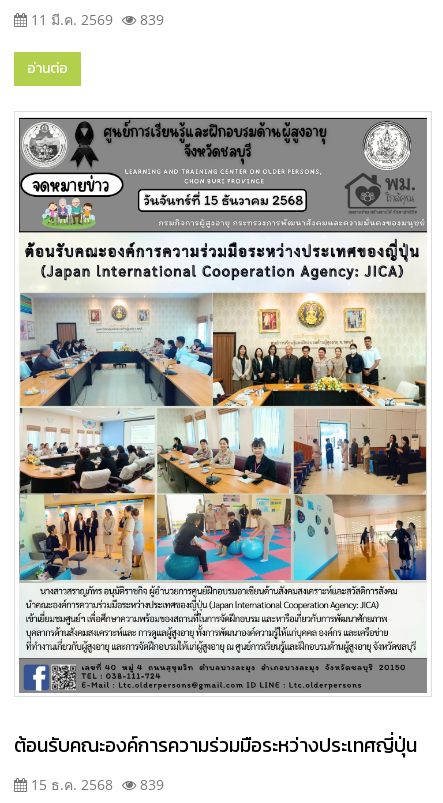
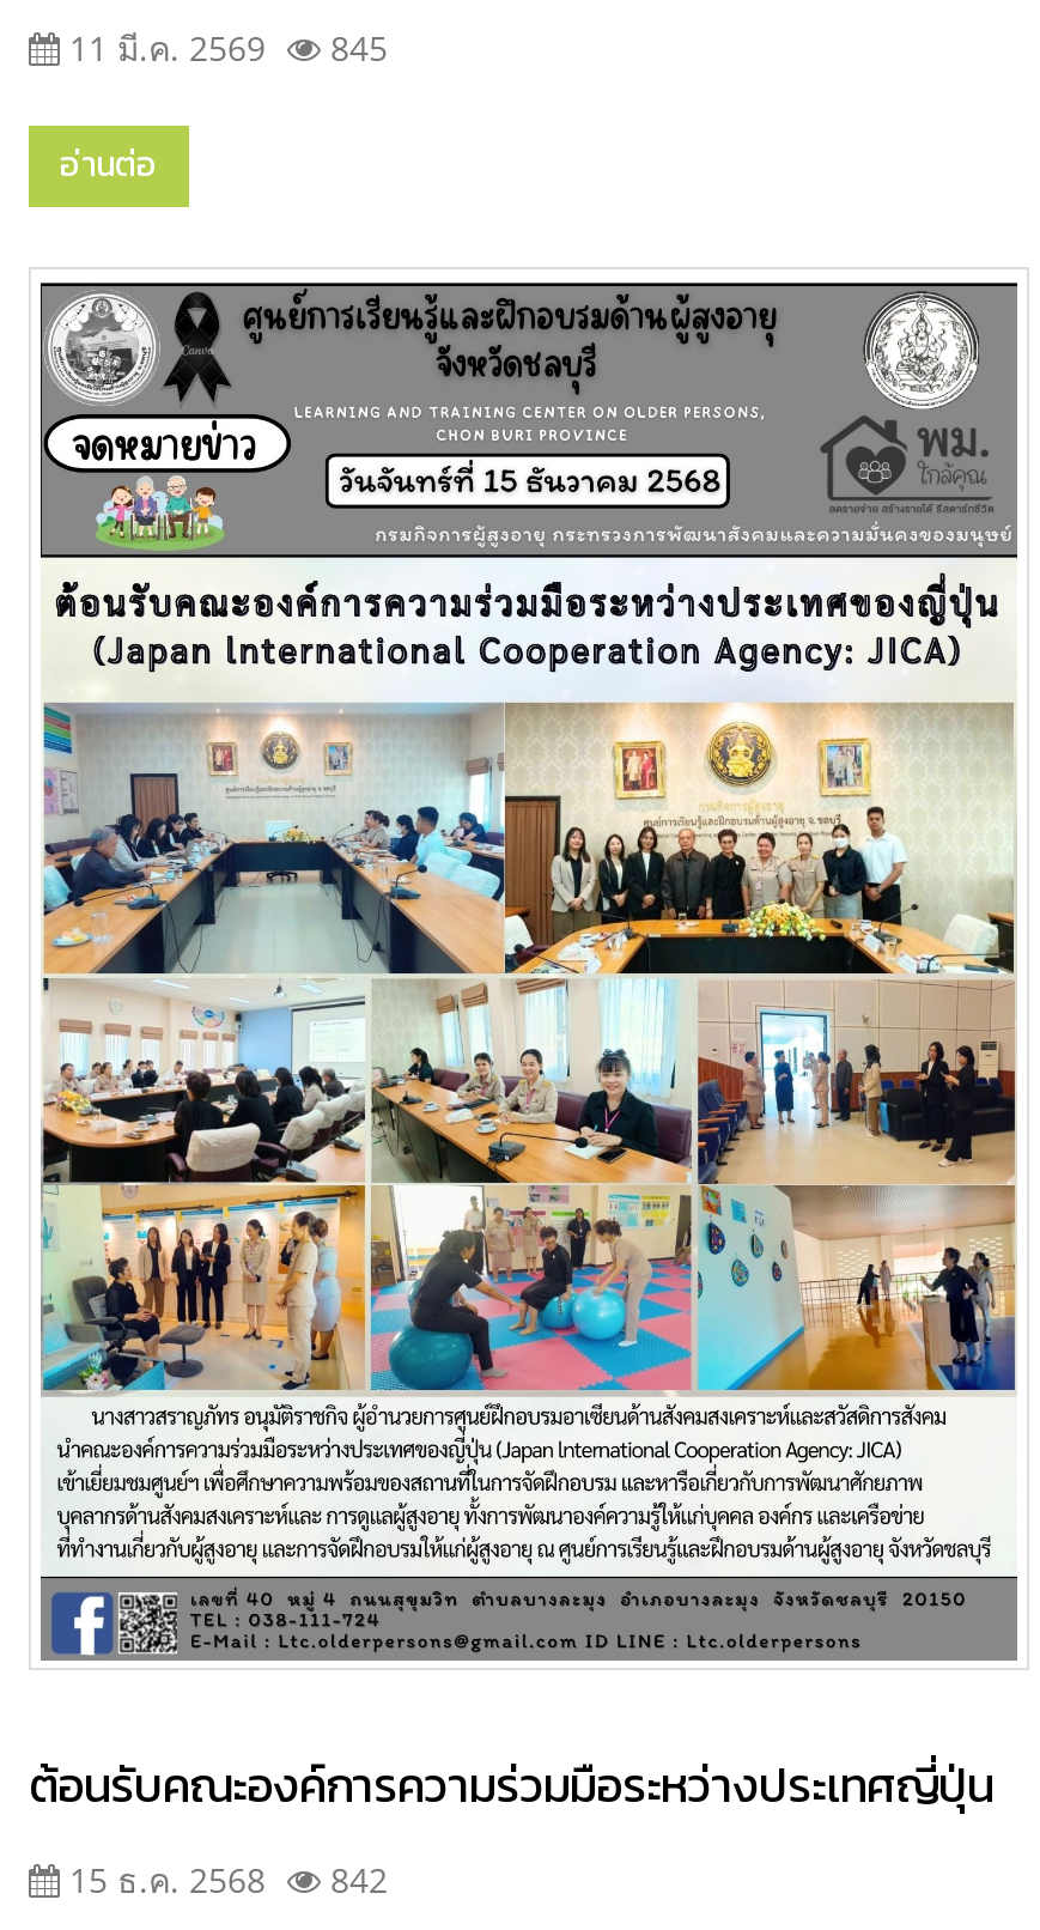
[27,10,164,29] 11 มี.ค. 2569 839 -> [60,26,388,71] 11 มี.ค. 2569 845
[27,775,164,794] 15 ธ.ค. 2568 839 -> [60,1857,388,1903] 15 ธ.ค. 2568 842

